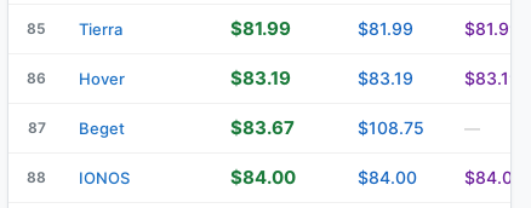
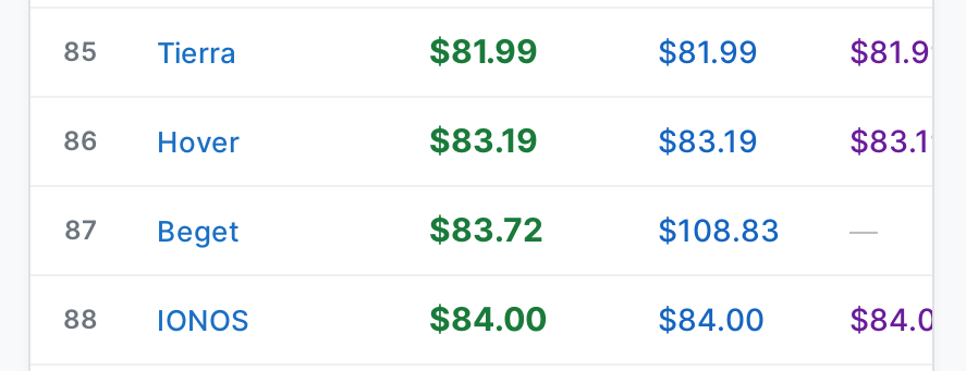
[230,115,295,138] $83.67 -> [429,208,542,249] $83.72
[358,117,424,137] $108.75 -> [658,210,780,247] $108.83

